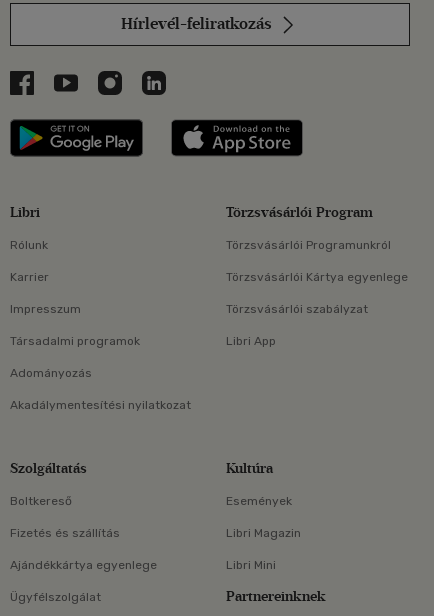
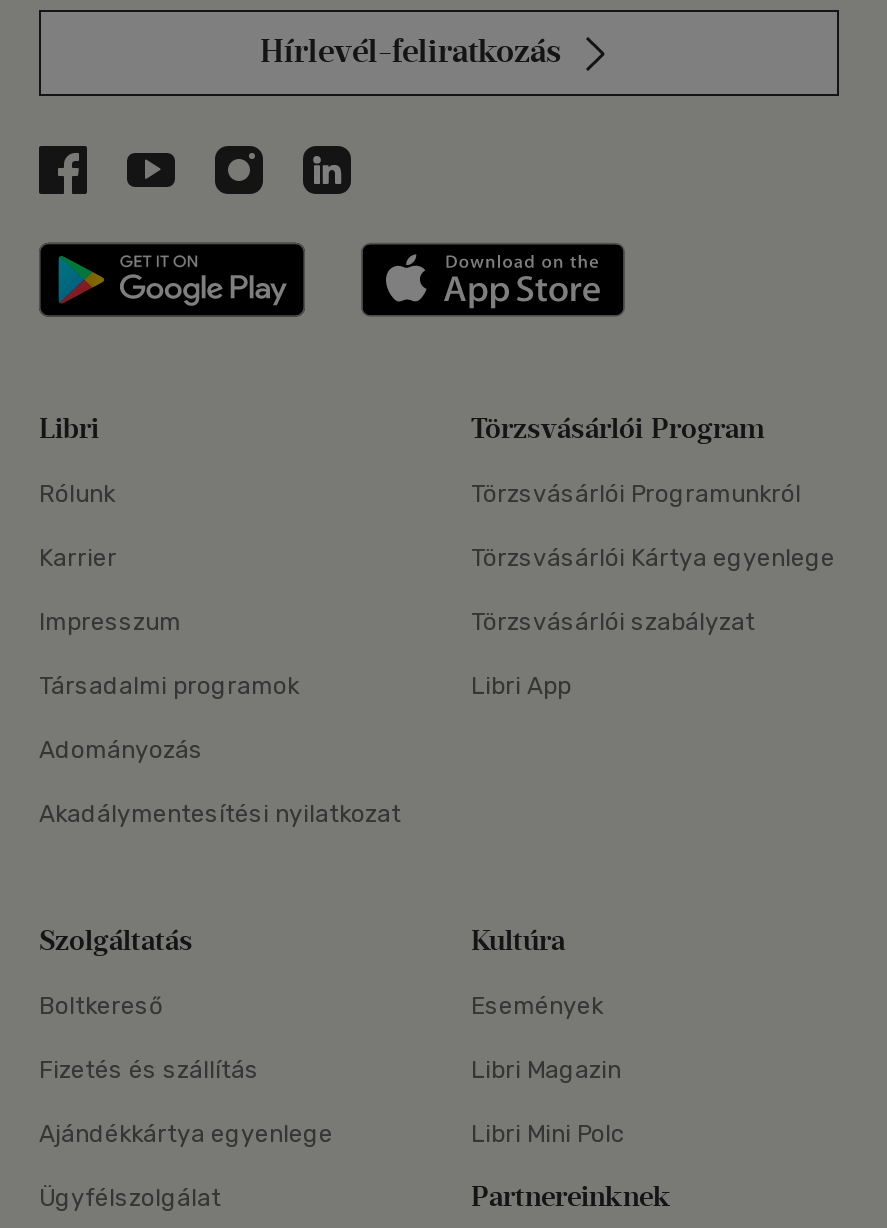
[226,558,276,572] Libri Mini -> [471,1120,625,1148] Libri Mini Polc

